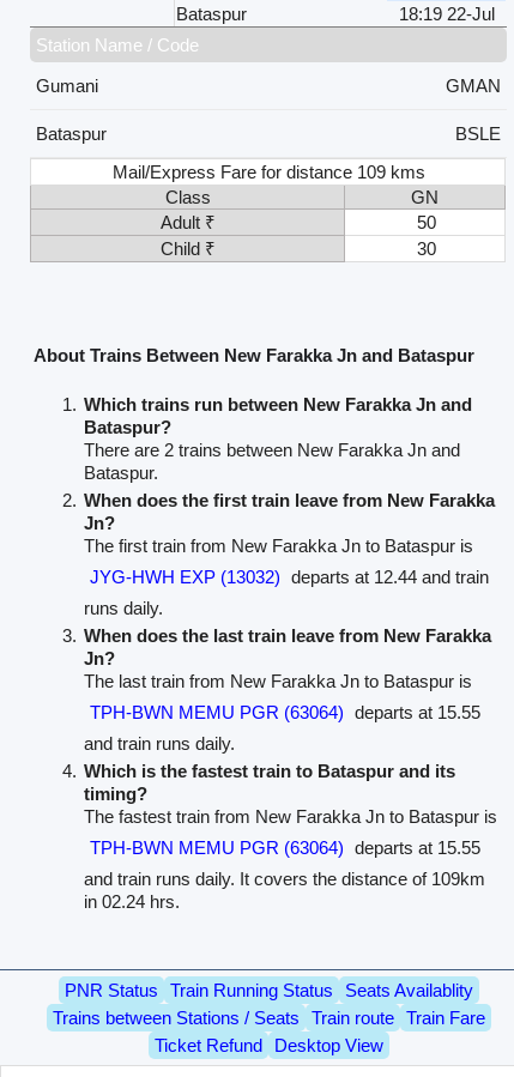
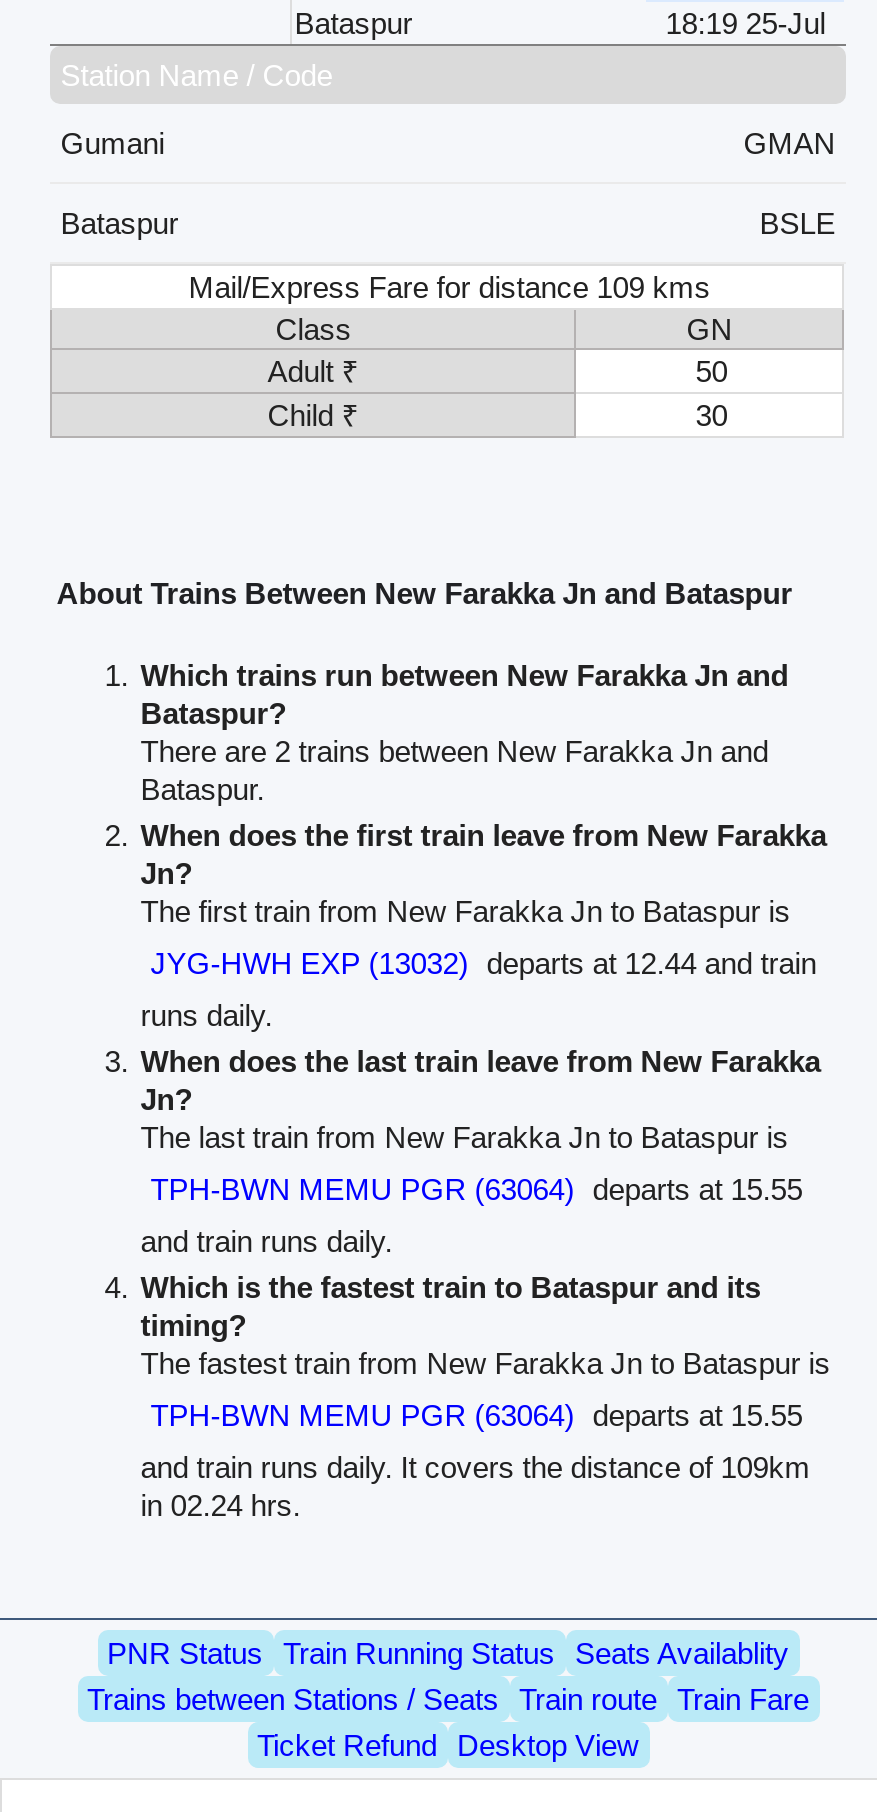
[399,4,495,24] 18:19 22-Jul -> [666,6,826,40] 18:19 25-Jul

